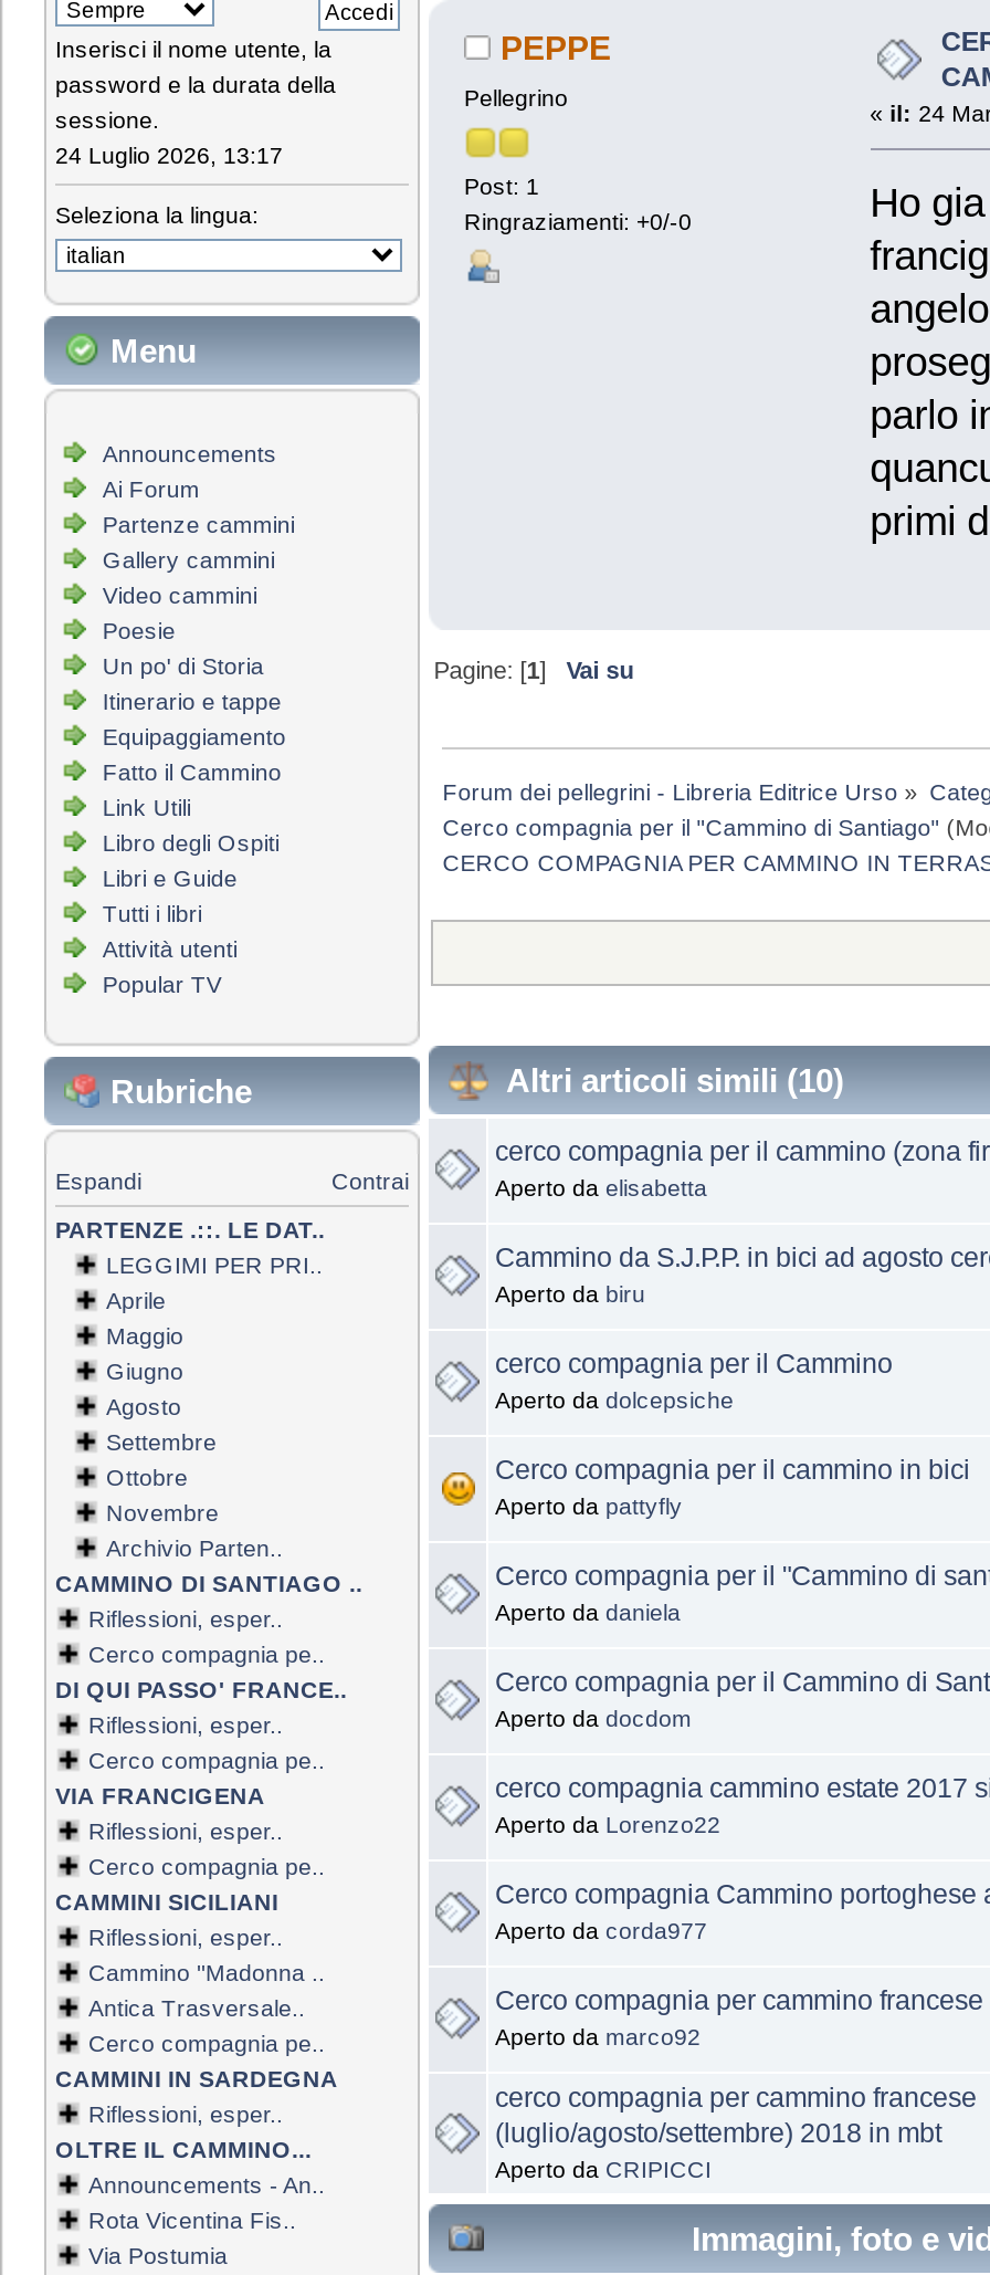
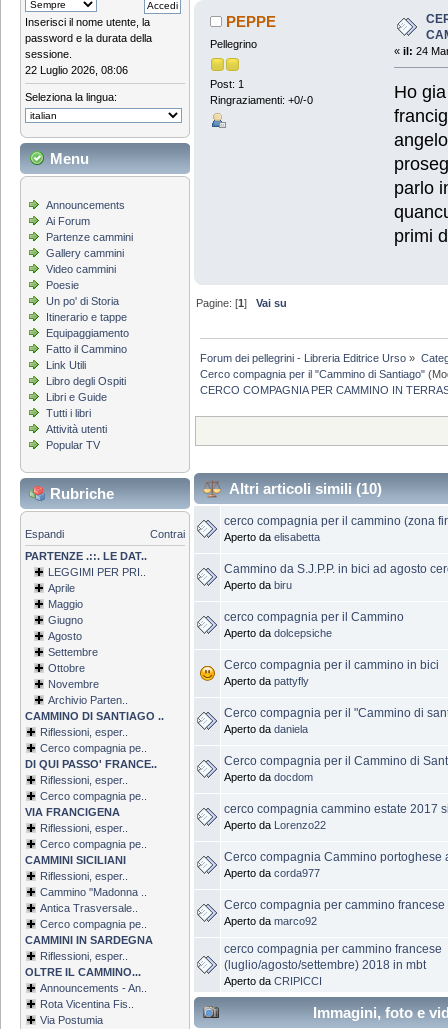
[55,141,283,168] 24 Luglio 2026, 13:17 -> [25,64,128,76] 22 Luglio 2026, 08:06

